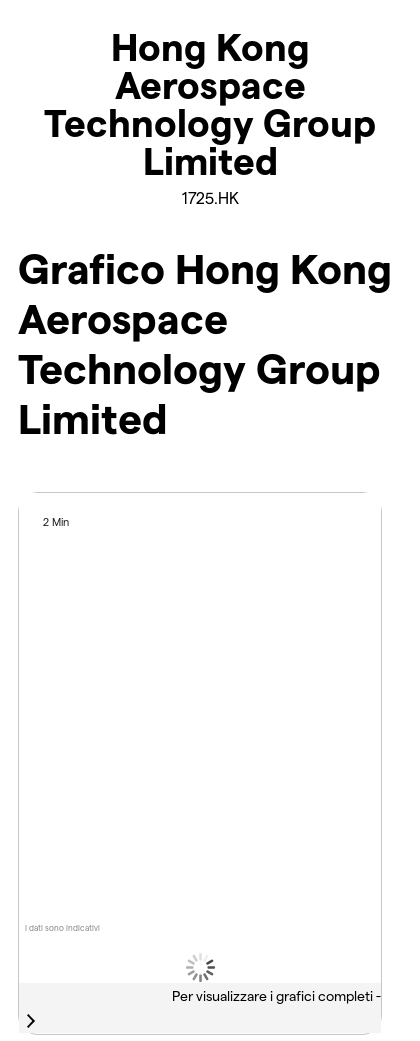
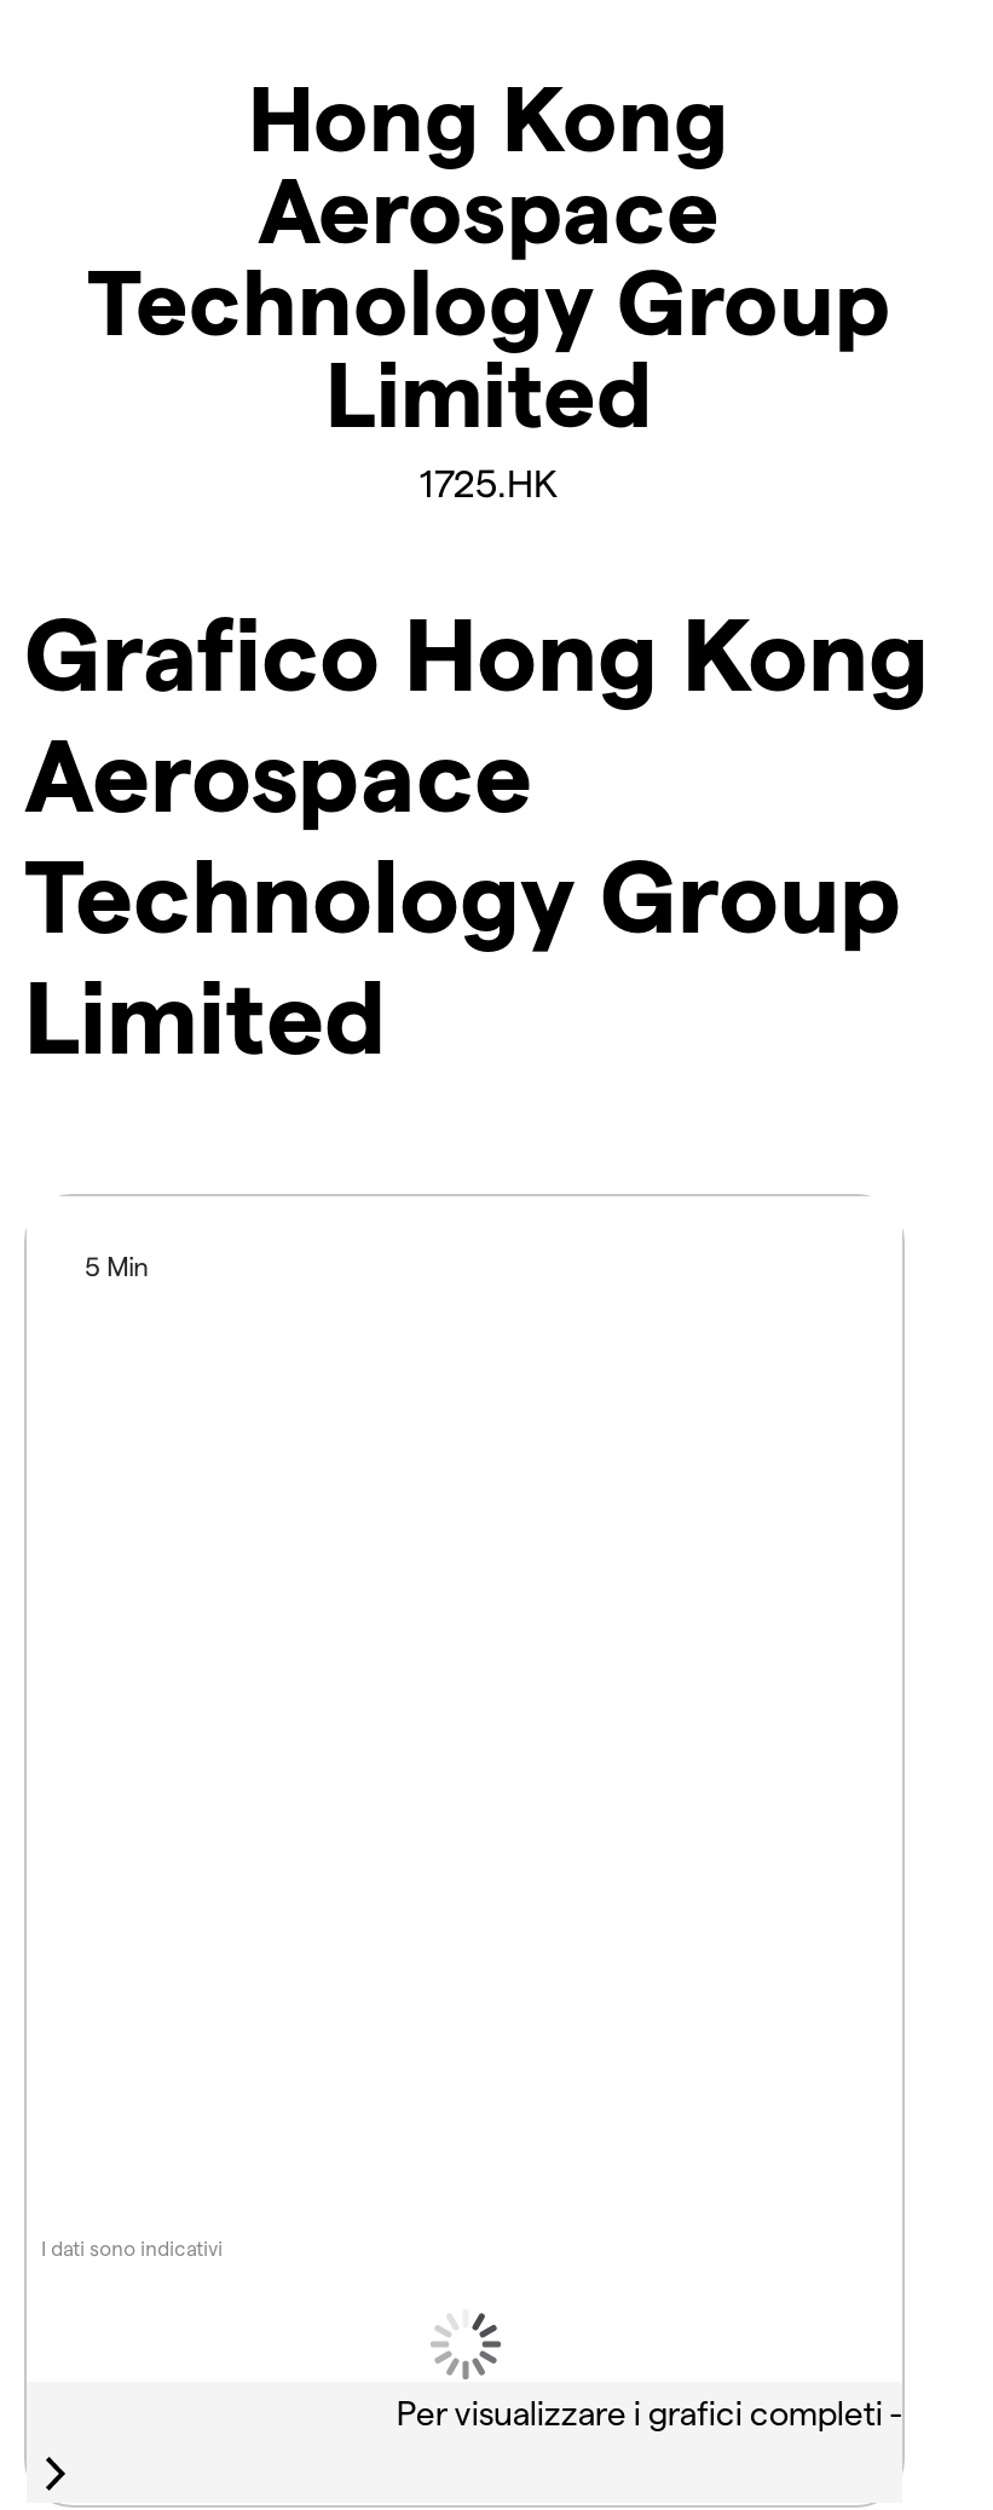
[43,515,69,528] 2 Min -> [85,1251,148,1282] 5 Min

